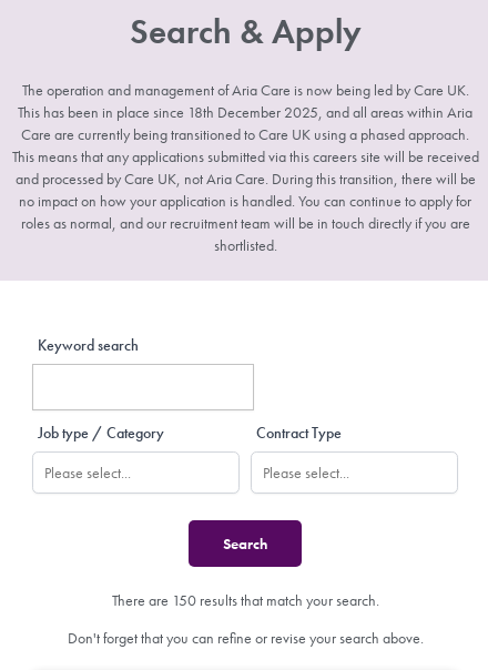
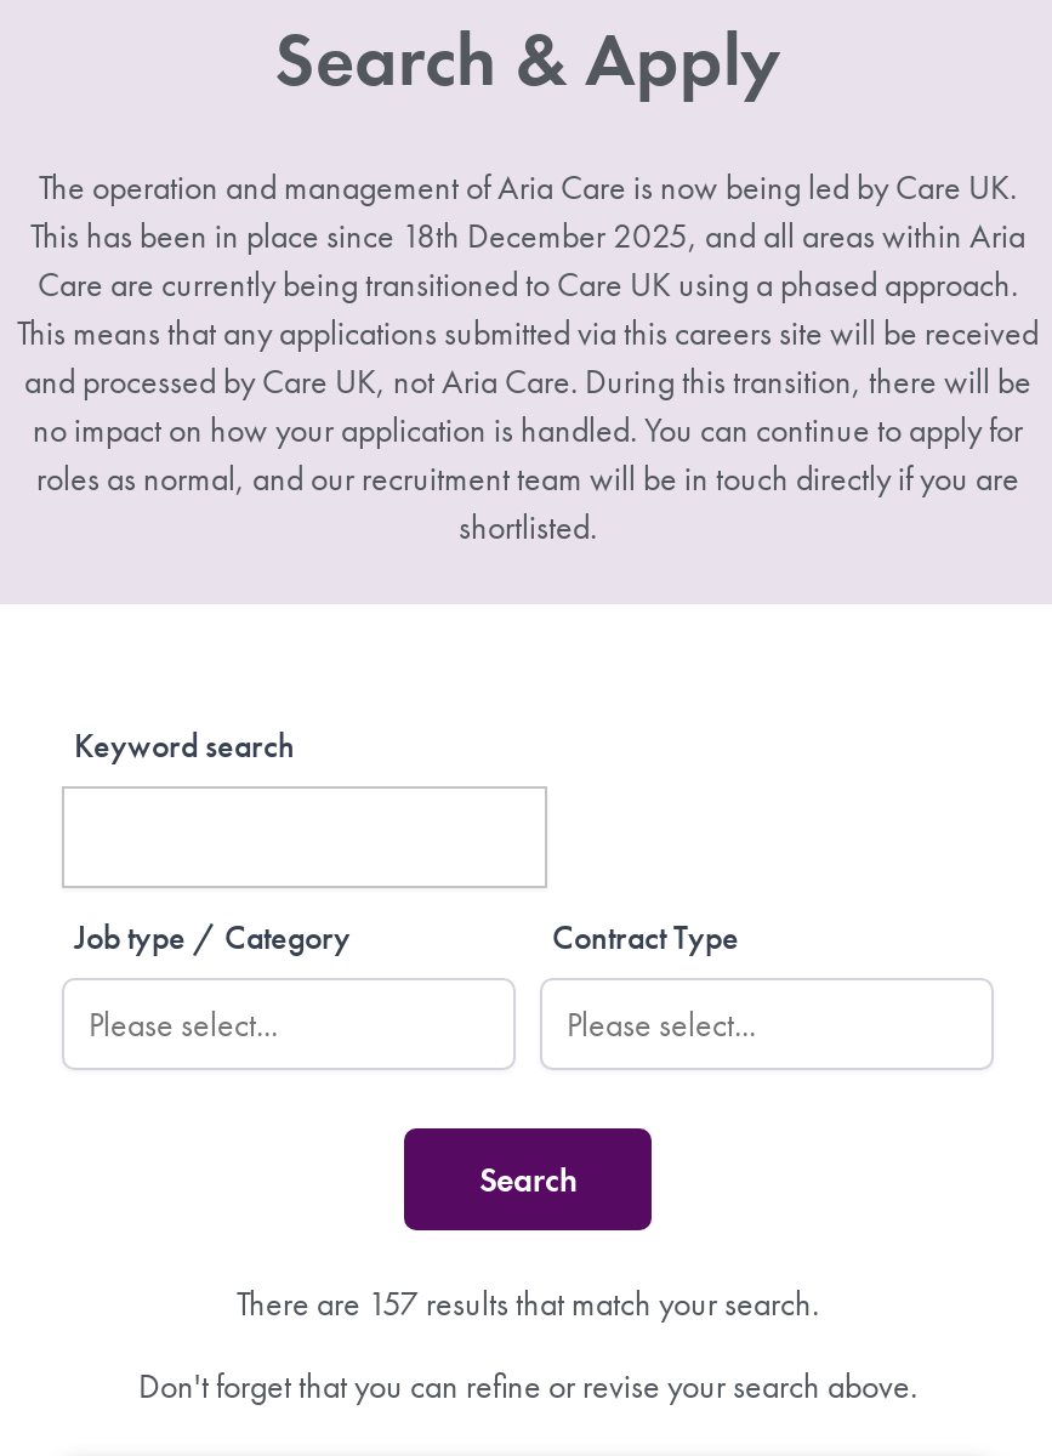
[111,590,379,610] There are 150 results that match your search. -> [237,1282,819,1325] There are 157 results that match your search.

